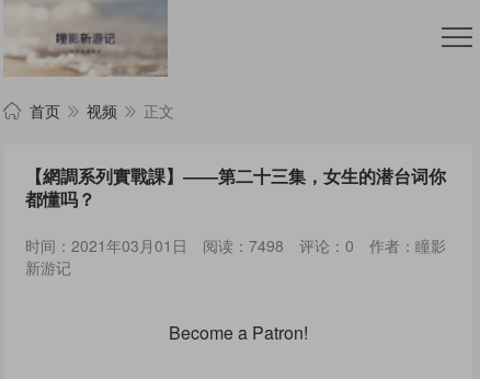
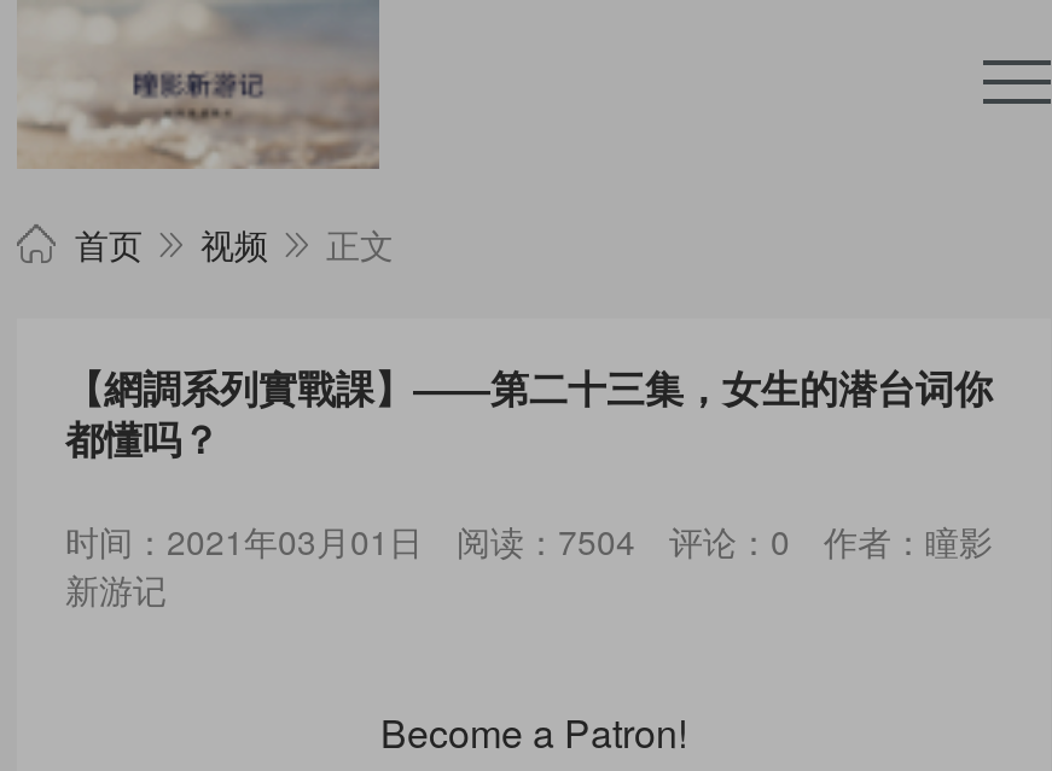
[25,234,446,256] 时间：2021年03月01日 阅读：7498 评论：0 作者：瞳影 -> [65,516,993,565] 时间：2021年03月01日 阅读：7504 评论：0 作者：瞳影

